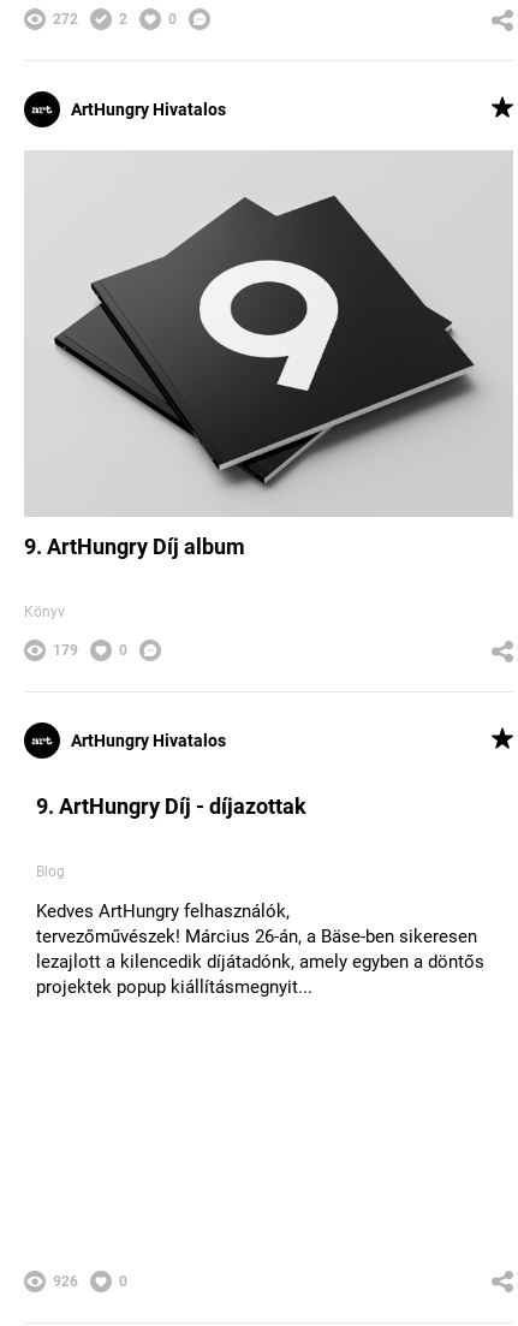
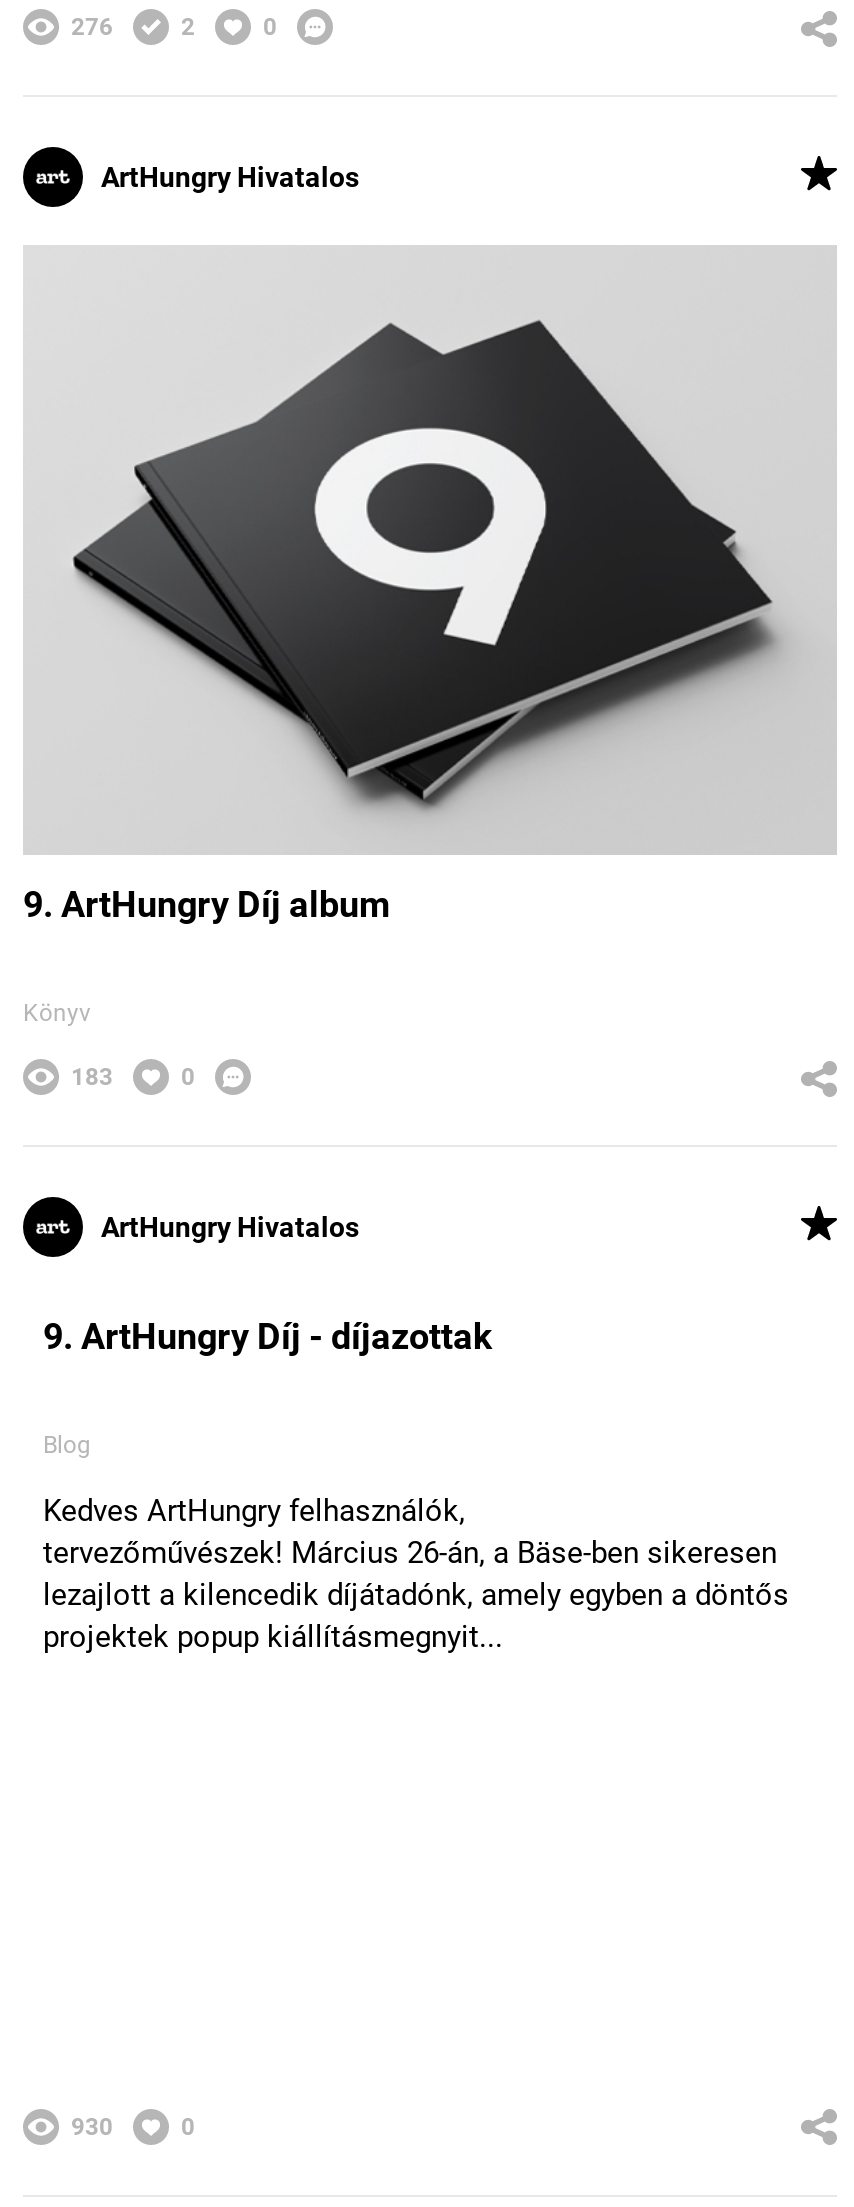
[53,11,78,28] 272 -> [71,13,113,41] 276
[53,642,78,659] 179 -> [71,1063,113,1091] 183
[53,1274,78,1290] 926 -> [71,2114,113,2142] 930

